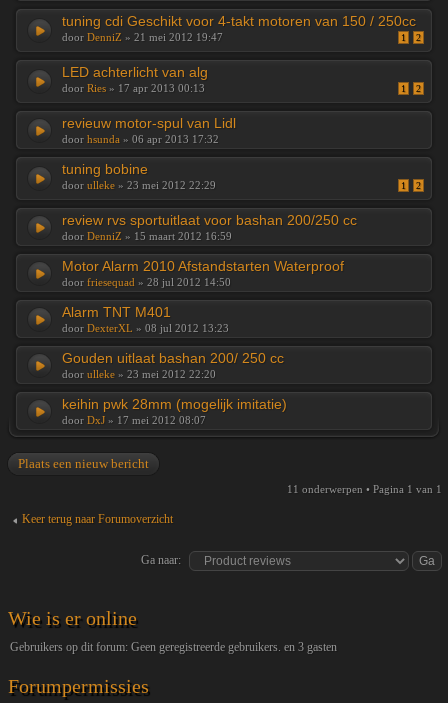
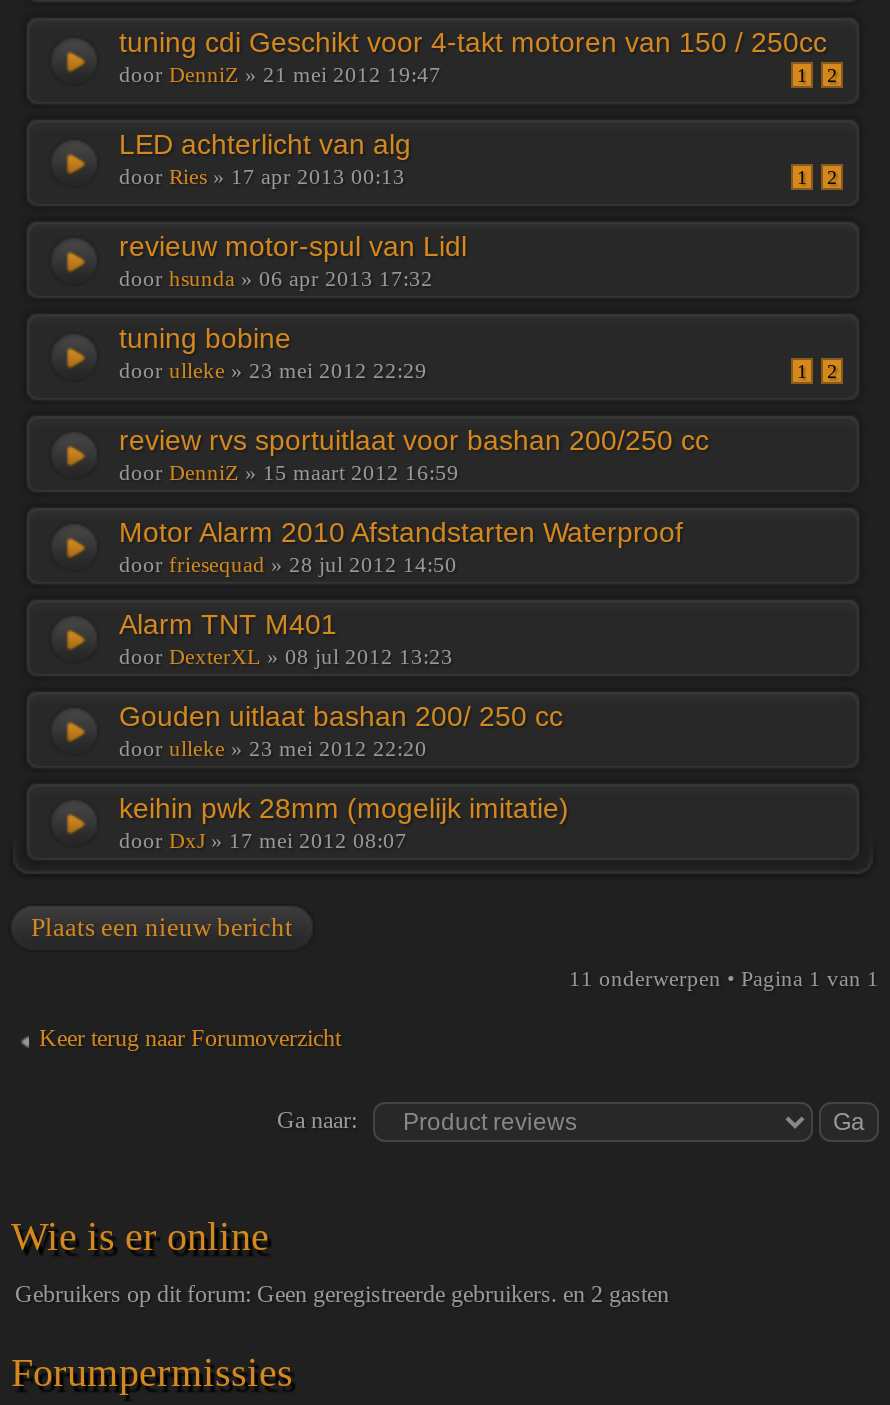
[10,640,337,654] Gebruikers op dit forum: Geen geregistreerde gebruikers. en 3 gasten -> [15,1280,669,1308] Gebruikers op dit forum: Geen geregistreerde gebruikers. en 2 gasten

